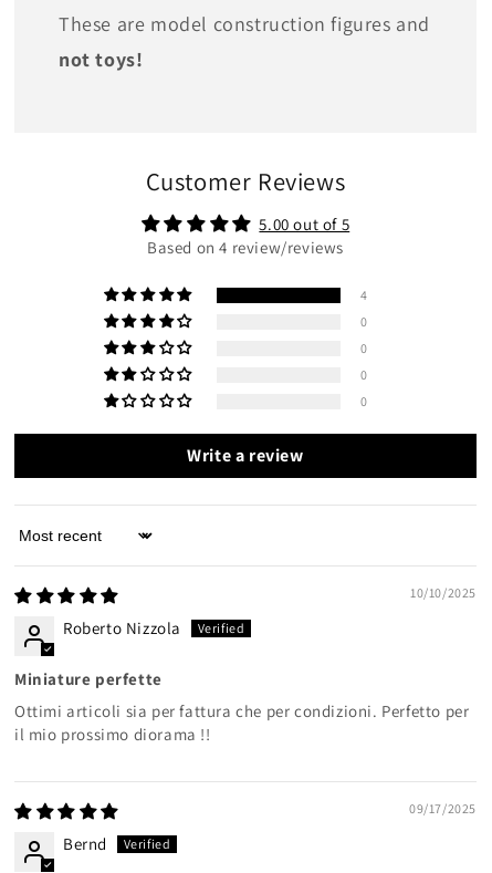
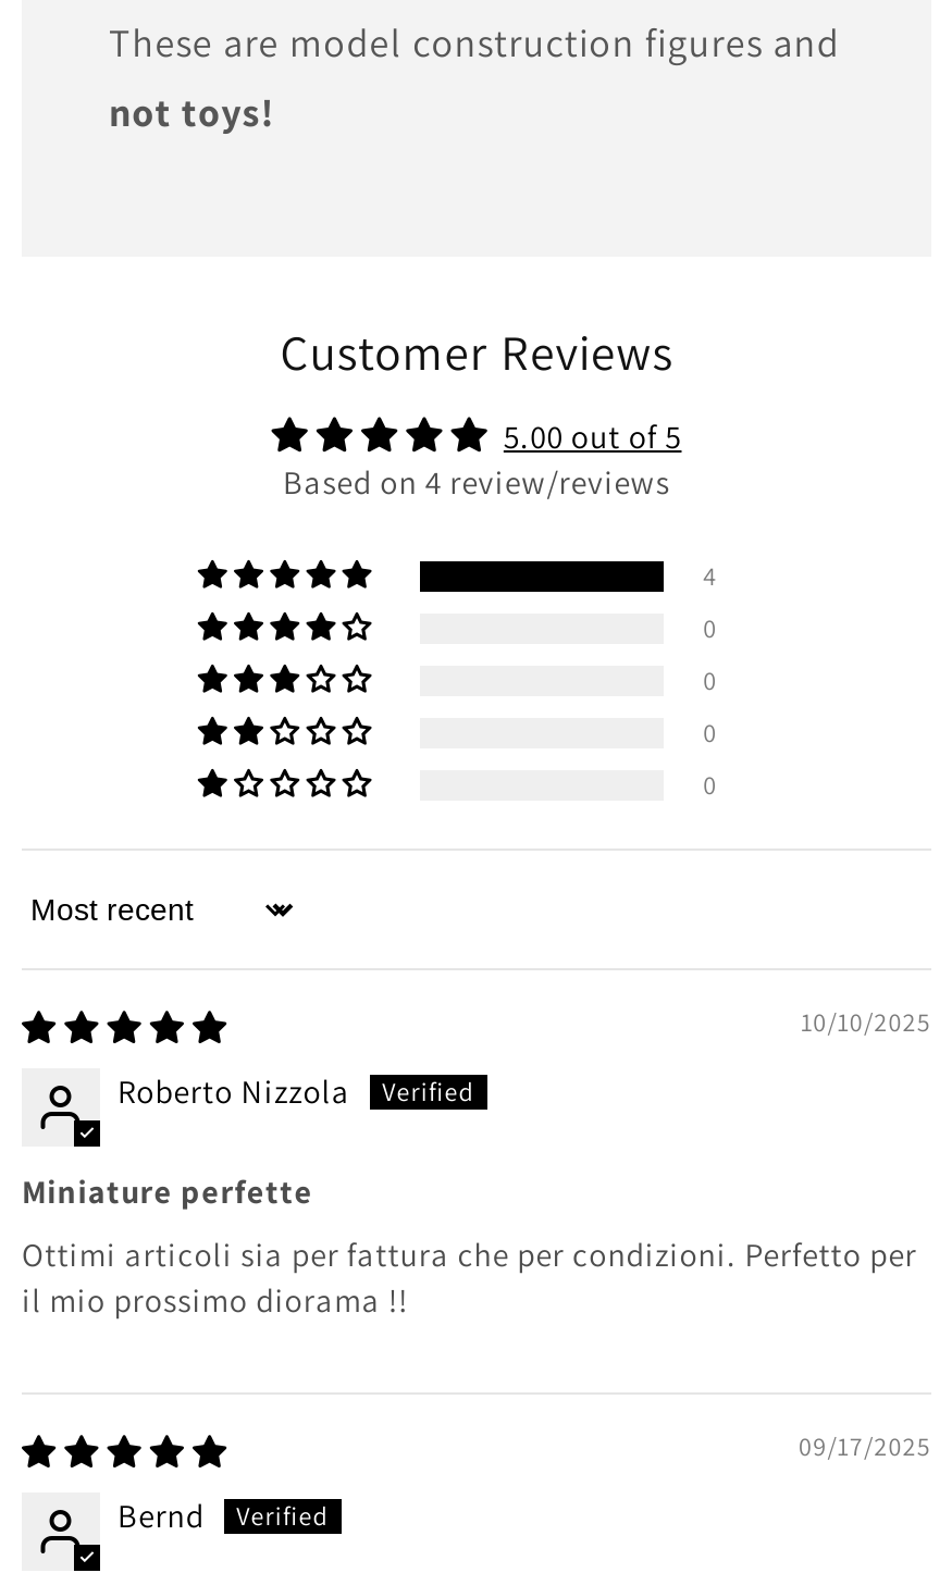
[187,444,304,467] Write a review -> none

